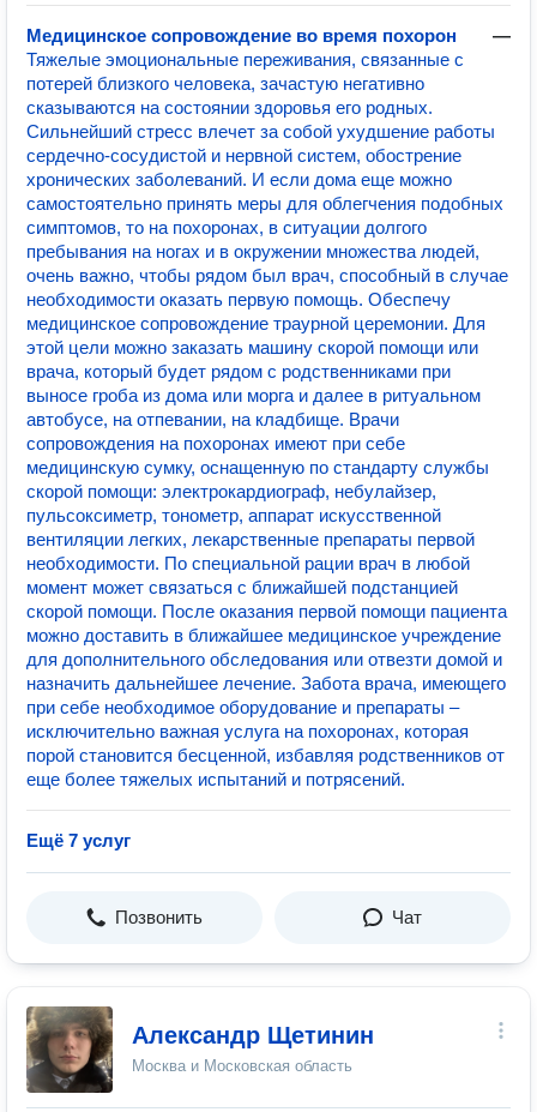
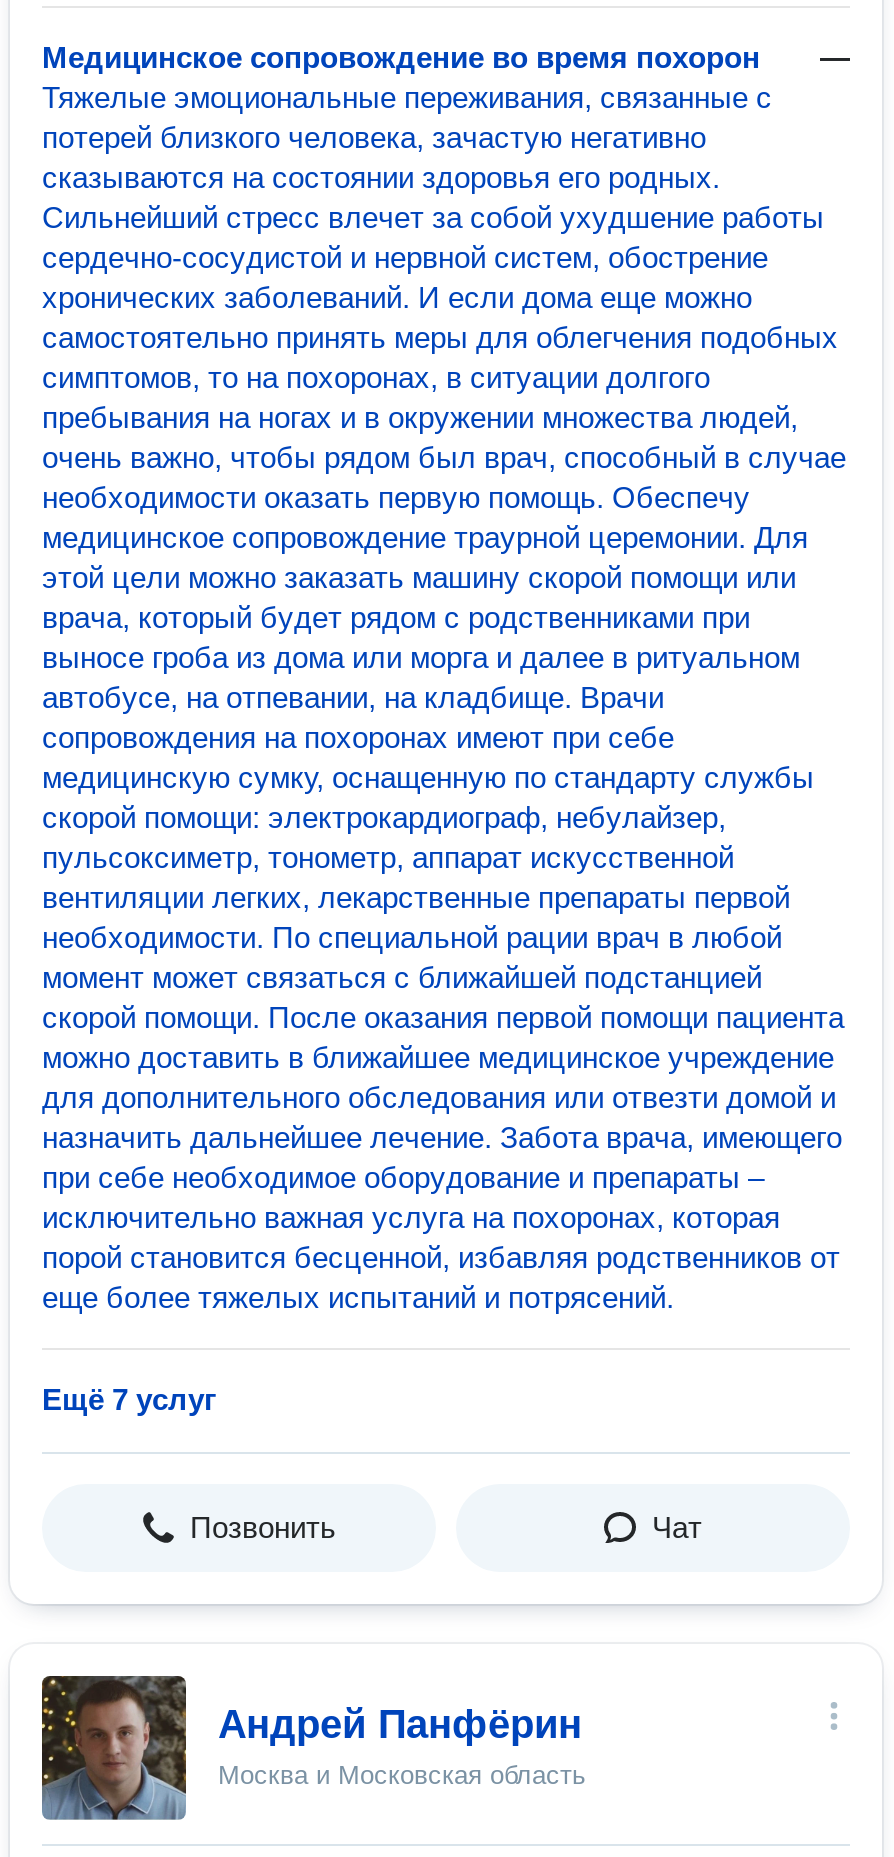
[25,1005,374,1094] [image] | Александр Щетинин -> [40,1674,582,1822] [image] | Андрей Панфёрин

